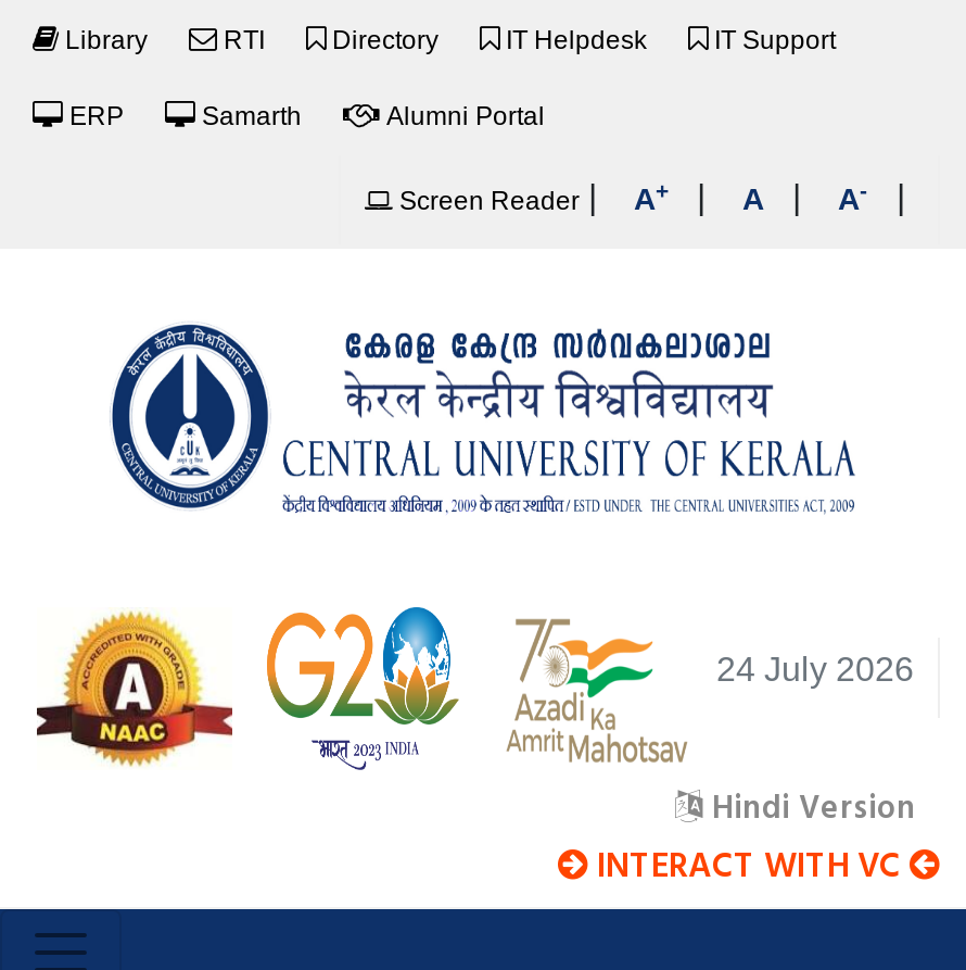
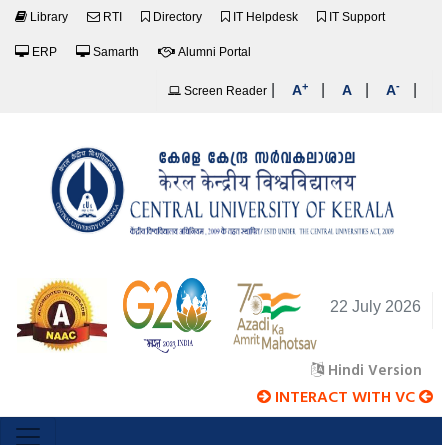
[716,651,914,688] 24 July 2026 -> [330,298,421,315] 22 July 2026

